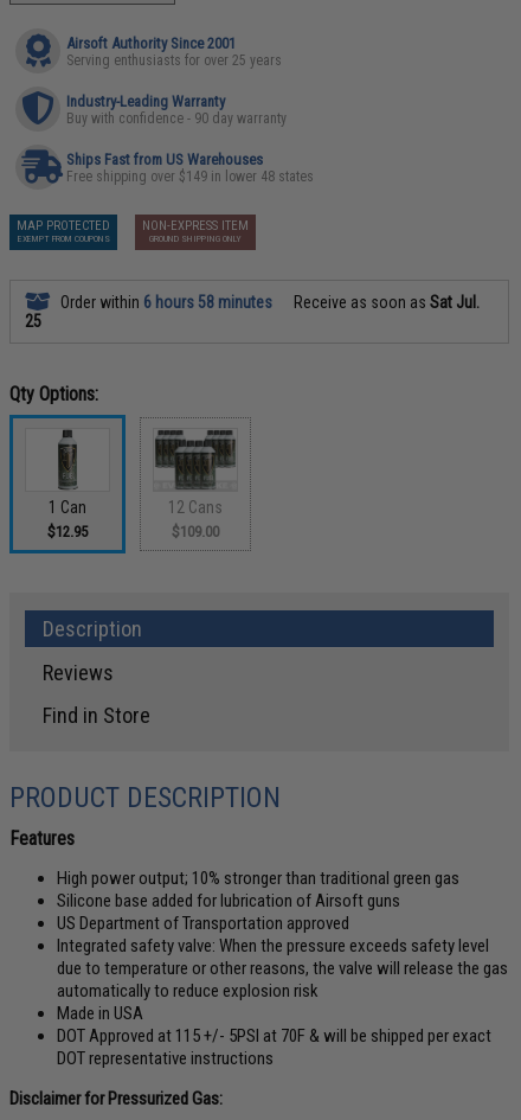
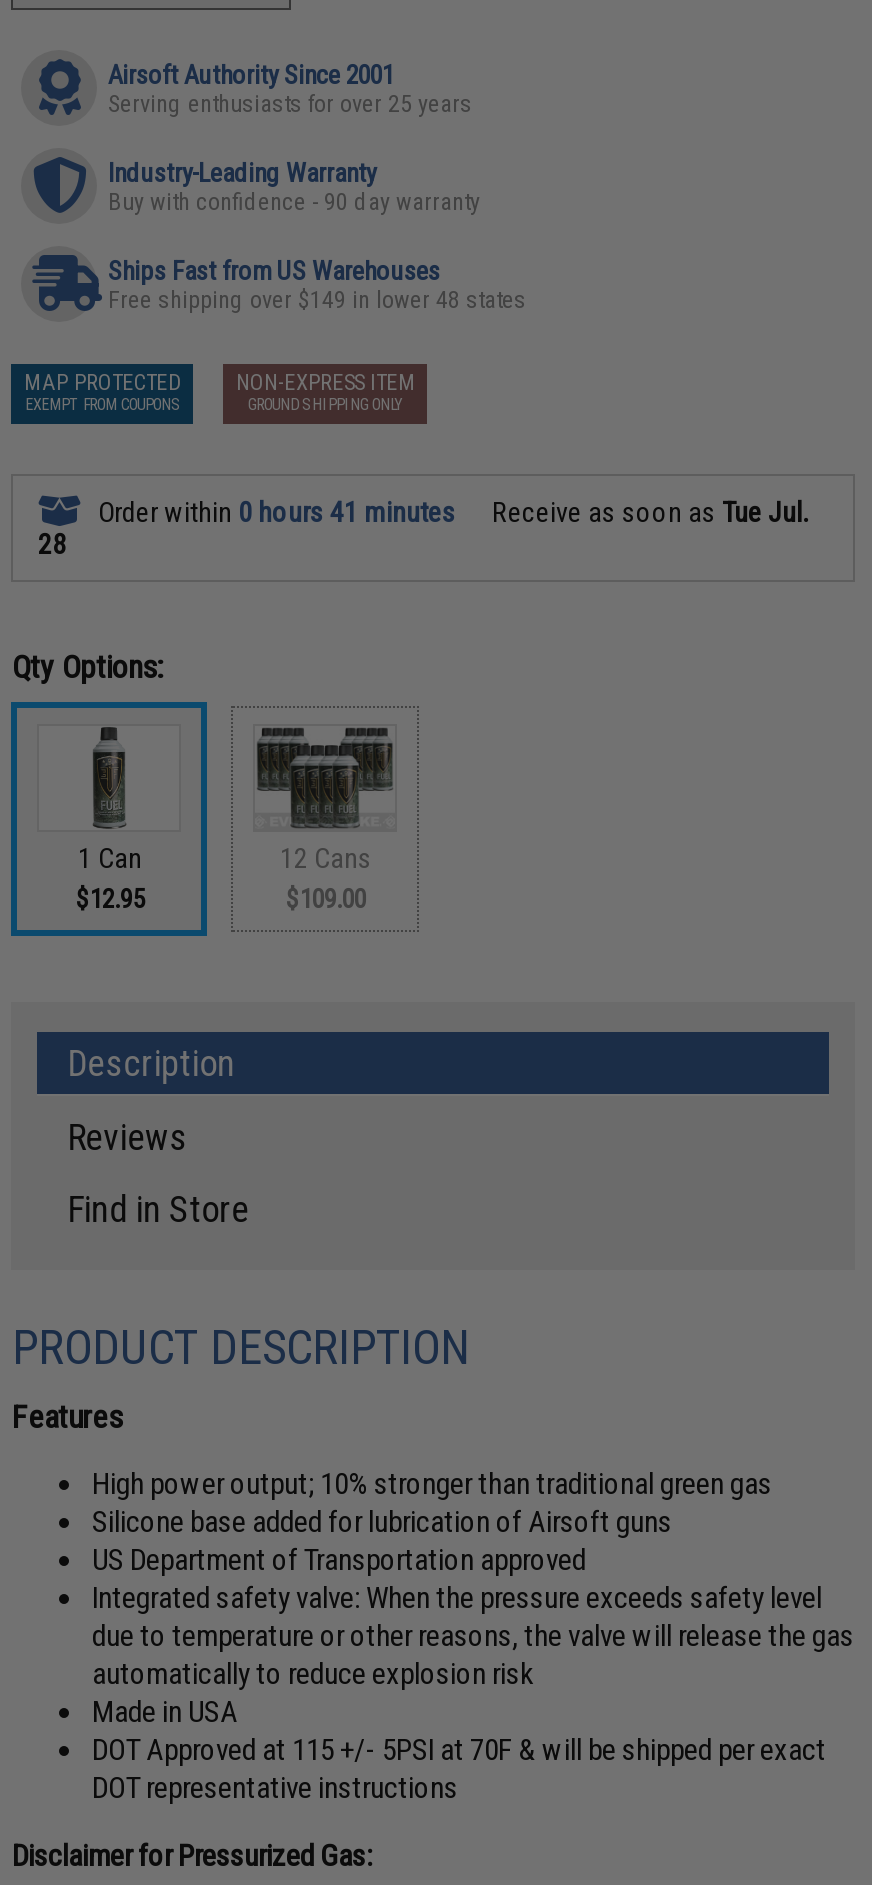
[57,292,273,311] Order within 6 hours 58 minutes -> [92,495,456,527] Order within 0 hours 41 minutes
[291,292,480,311] Receive as soon as Sat Jul. -> [486,495,808,527] Receive as soon as Tue Jul.
[25,311,42,330] 25 -> [38,527,66,559] 28

